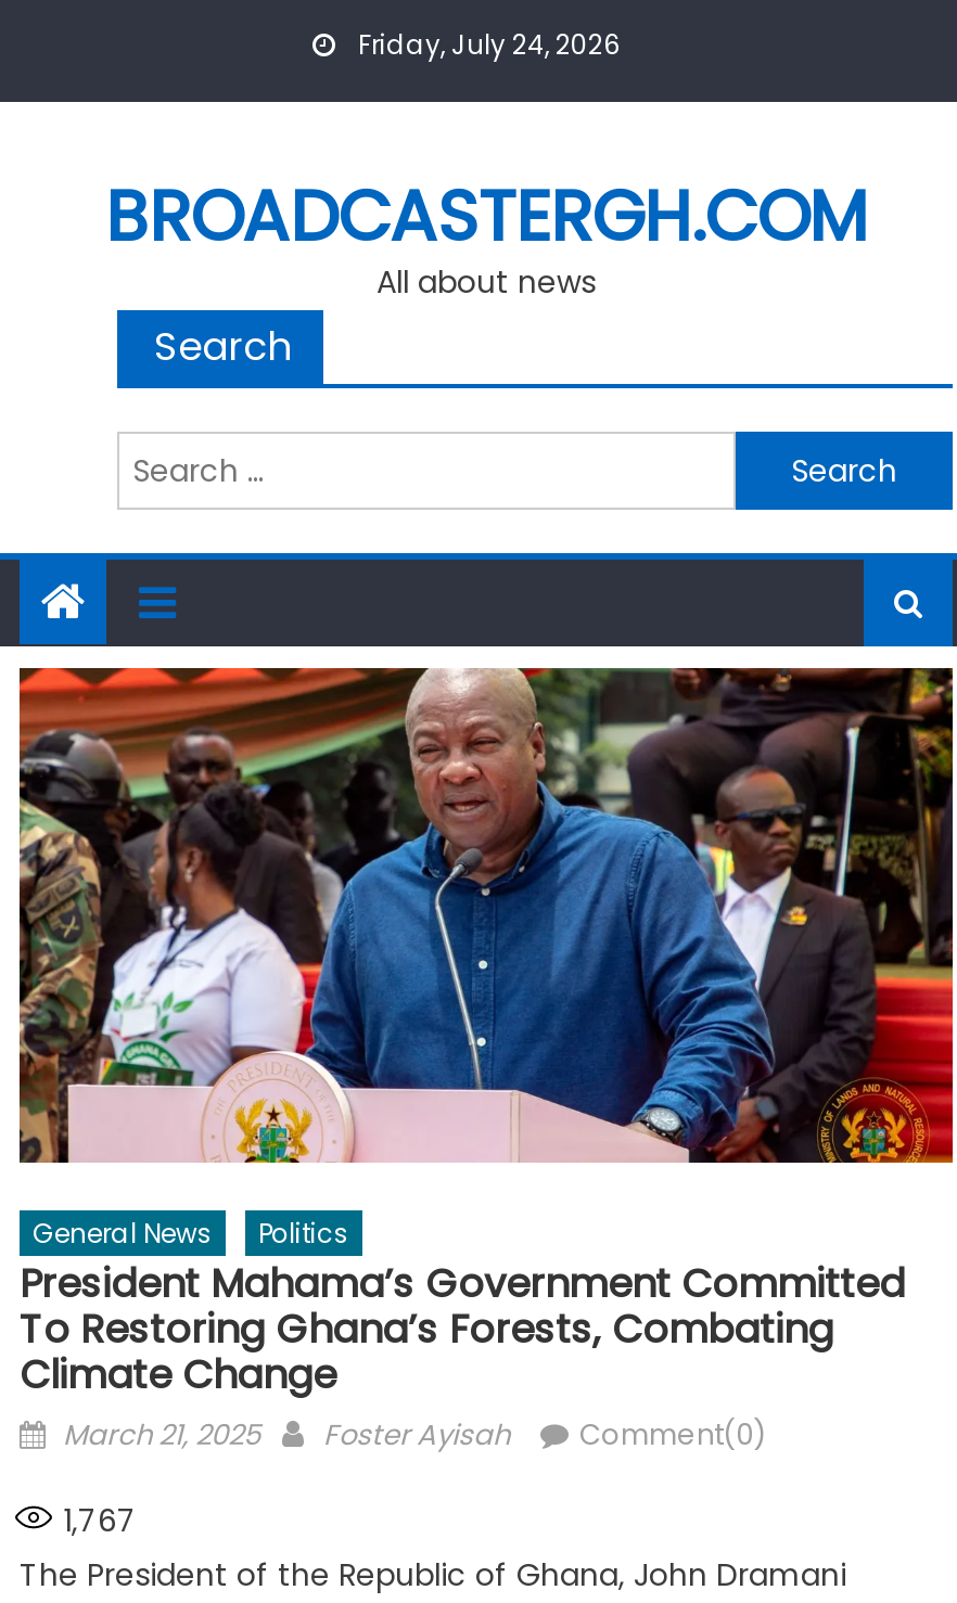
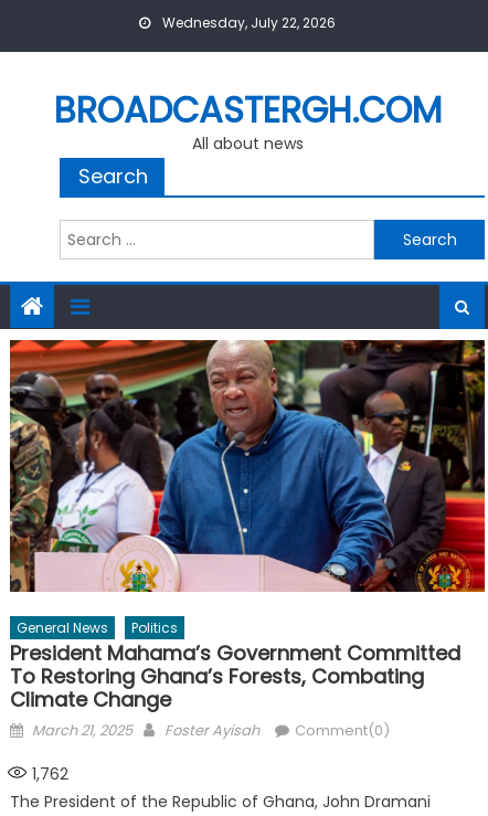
[352,26,621,63] Friday, July 24, 2026 -> [159,13,336,32] Wednesday, July 22, 2026
[63,1499,137,1543] 1,767 -> [32,763,68,785] 1,762

